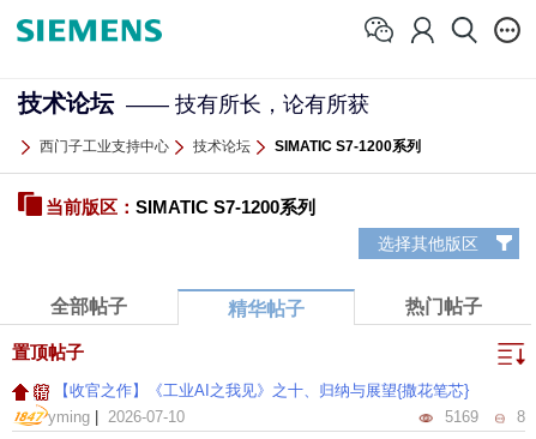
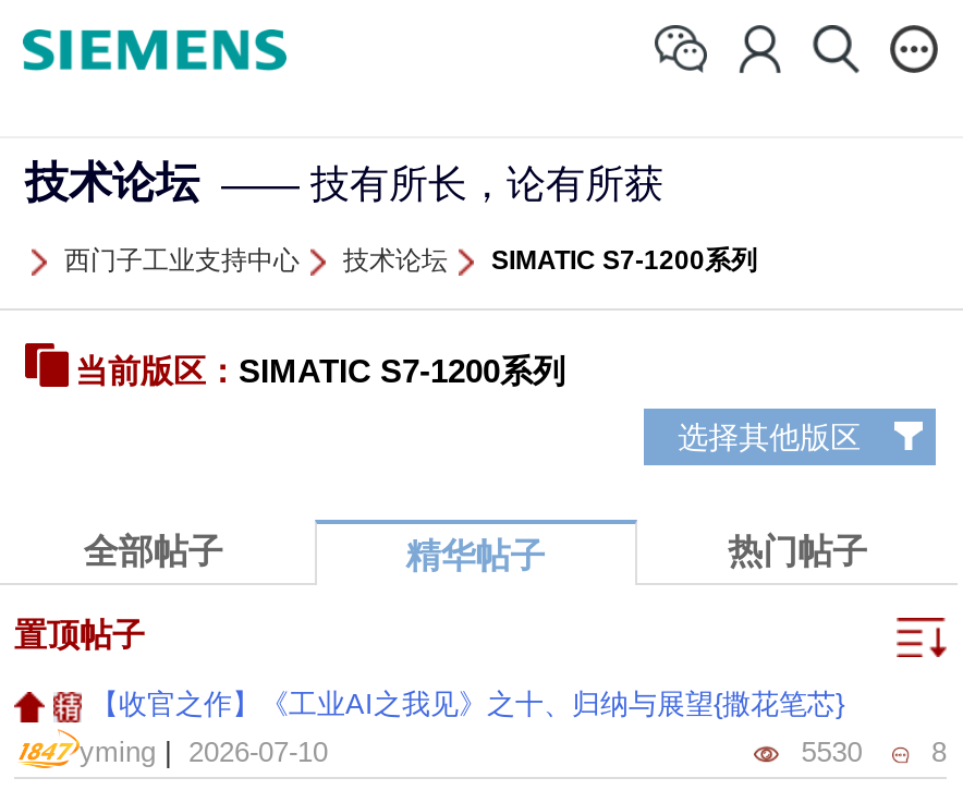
[445,408,479,426] 5169 -> [801,736,862,768] 5530

